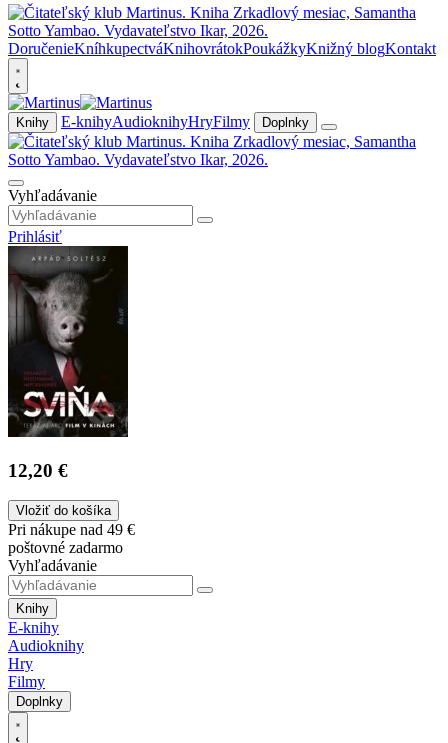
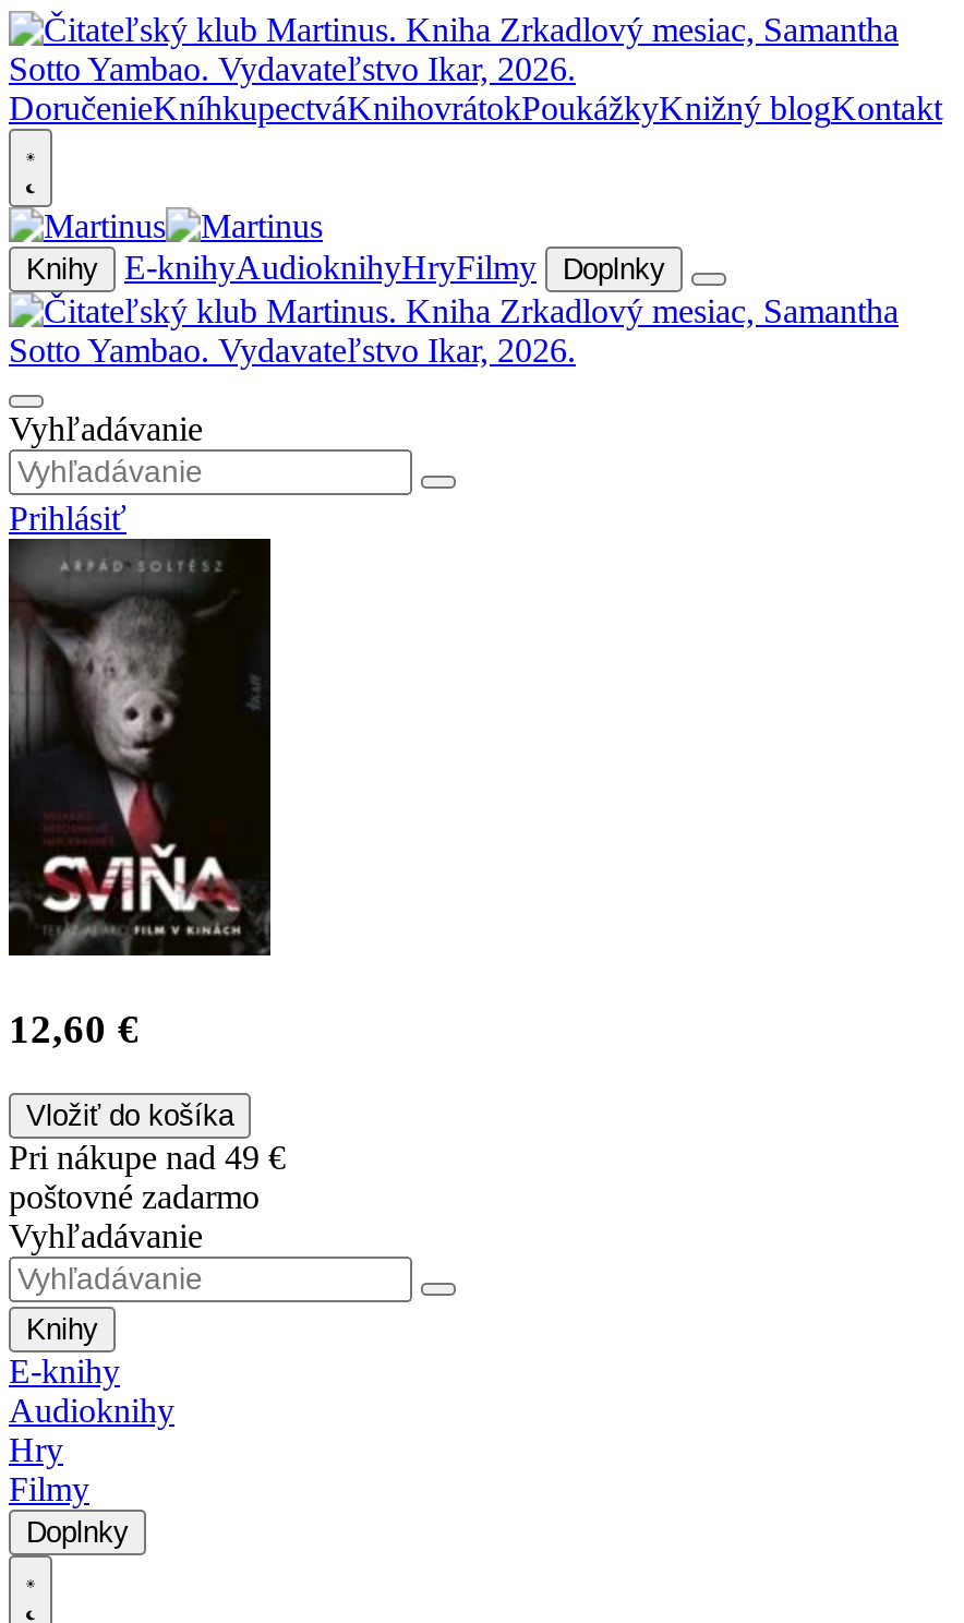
[8,460,68,481] 12,20 € -> [9,1005,140,1051] 12,60 €

